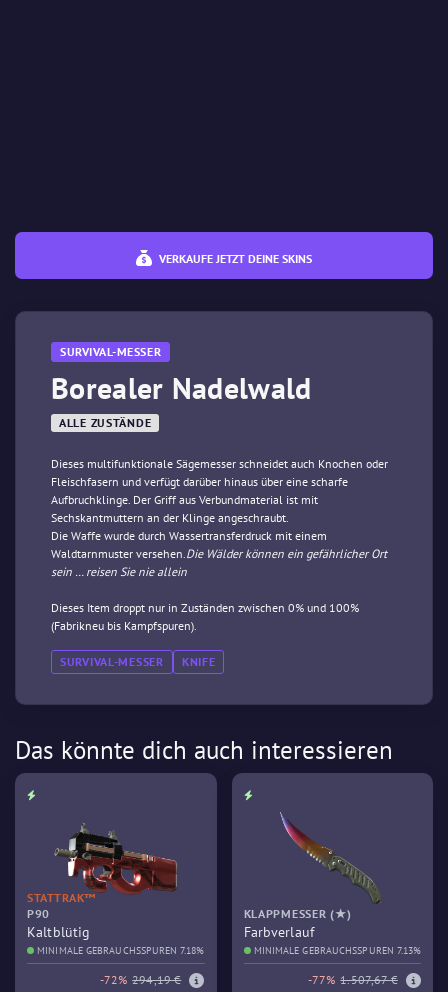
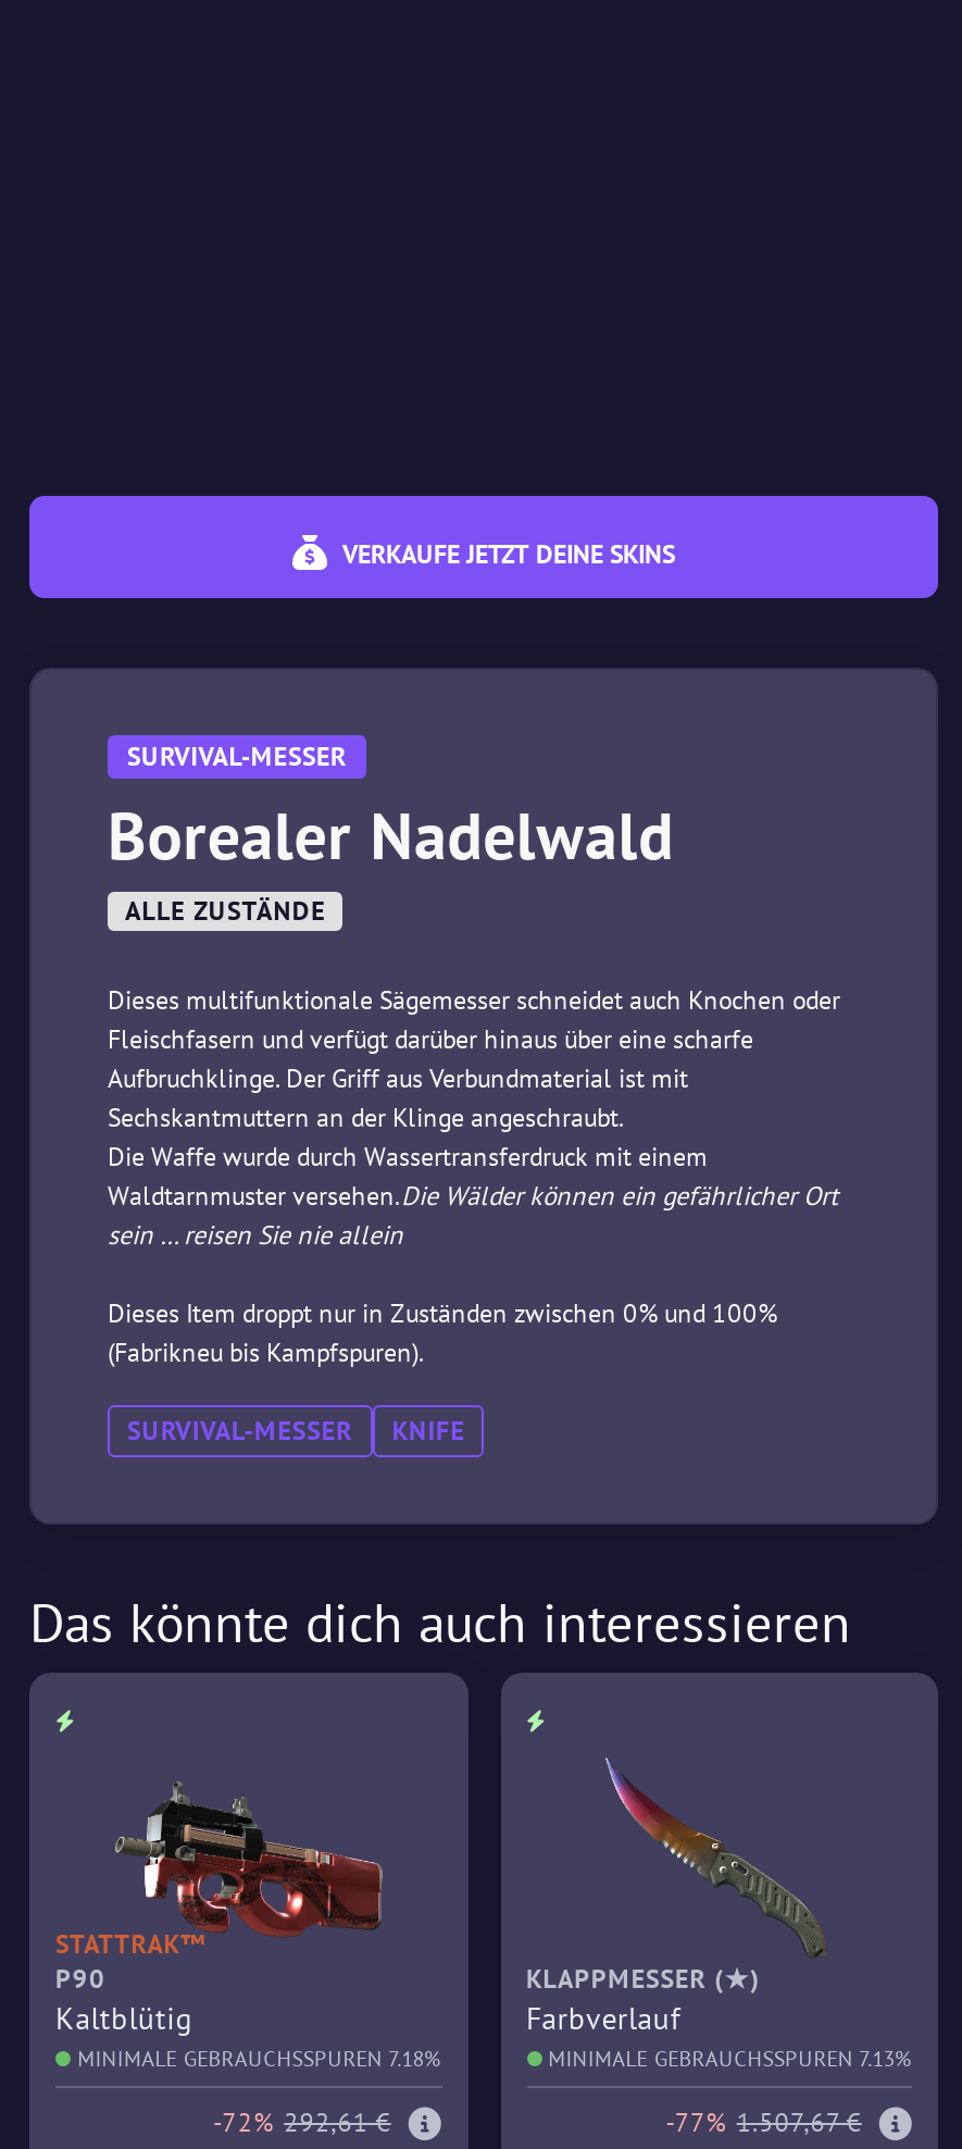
[99,972,181,987] -72% 294,19 € -> [213,2105,391,2138] -72% 292,61 €

